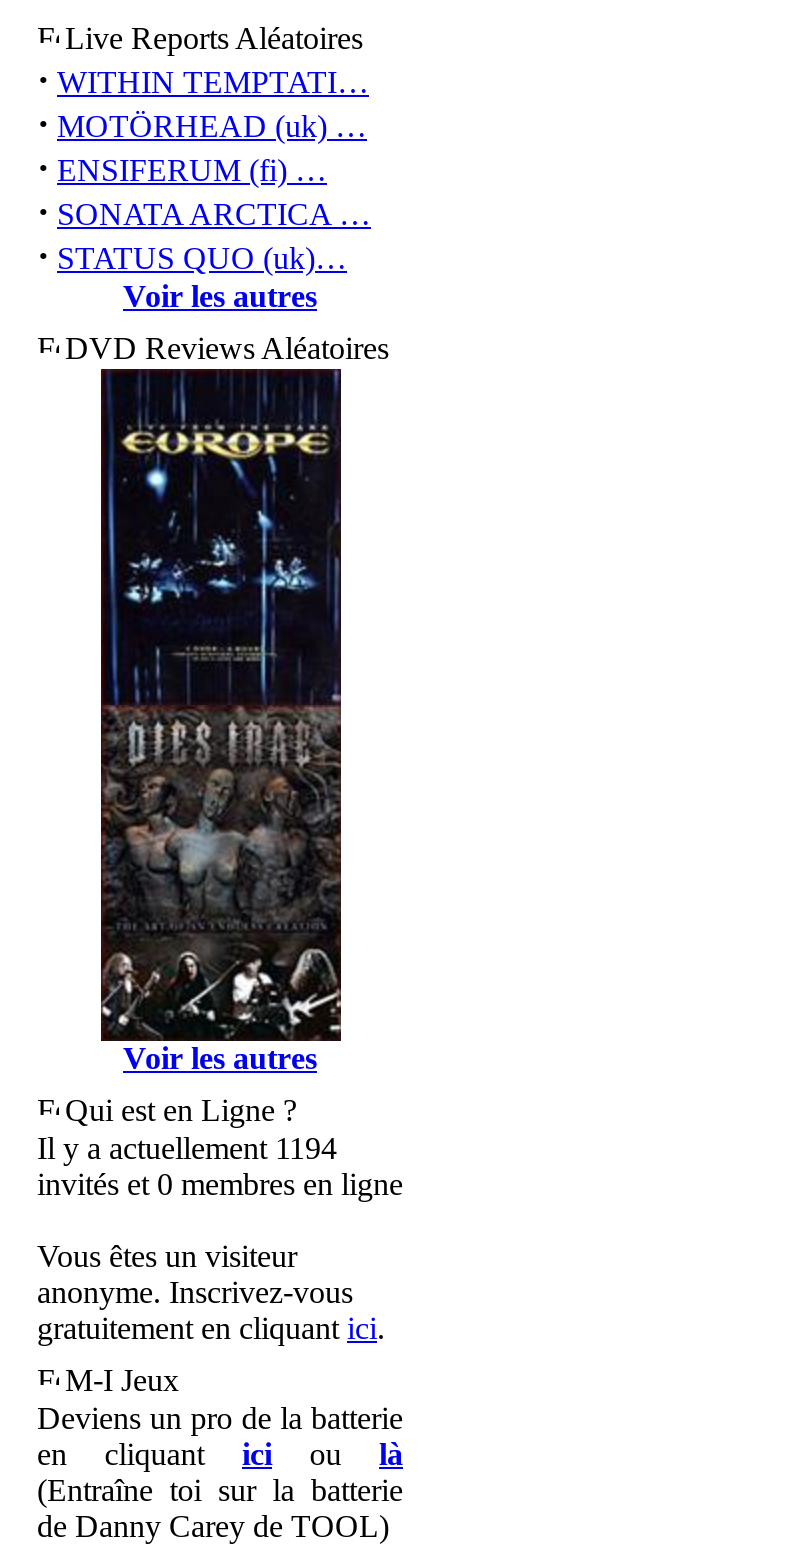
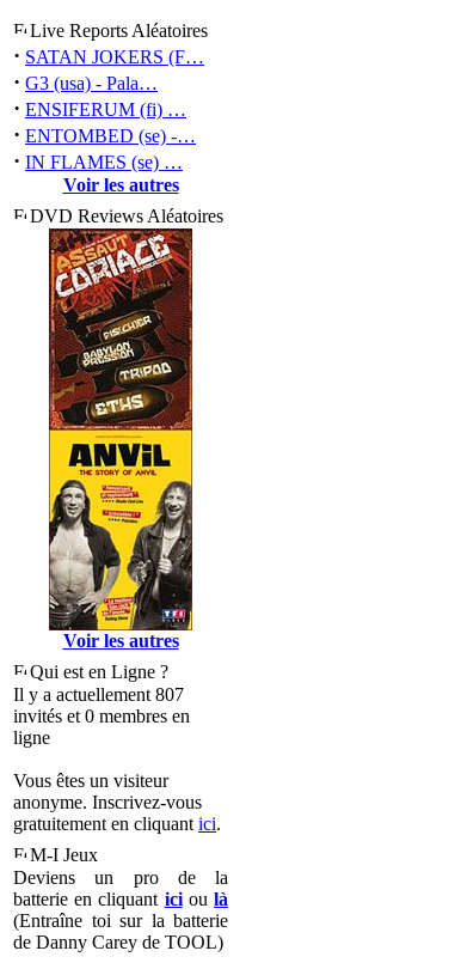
[37,59,369,145] · WITHIN TEMPTATI… | · MOTÖRHEAD (uk) … -> [13,43,204,95] · SATAN JOKERS (F… | · G3 (usa) - Pala…
[37,191,371,277] · SONATA ARCTICA … | · STATUS QUO (uk)… -> [13,122,196,173] · ENTOMBED (se) -… | · IN FLAMES (se) …
[97,371,343,1027] [image] -> [48,230,195,622] [image]
[37,1131,403,1201] Il y a actuellement 1194 | invités et 0 membres en ligne -> [13,684,190,748] Il y a actuellement 807 | invités et 0 membres en | ligne

